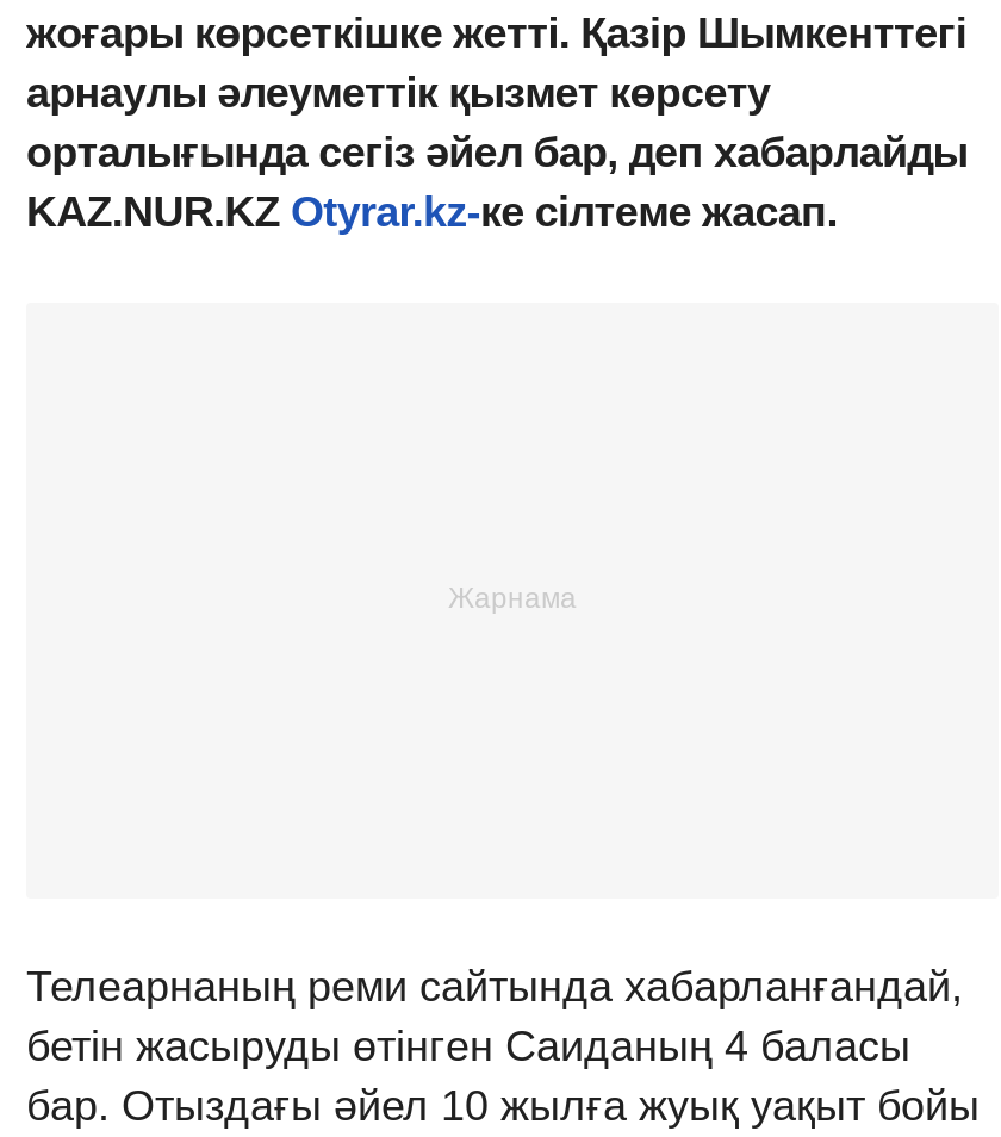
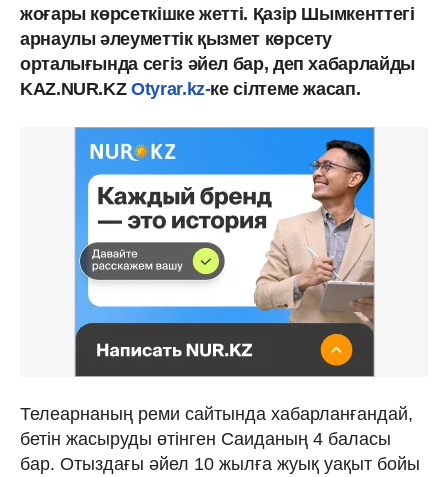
none -> [74,126,375,377] [image]

